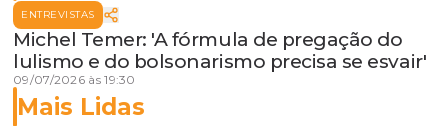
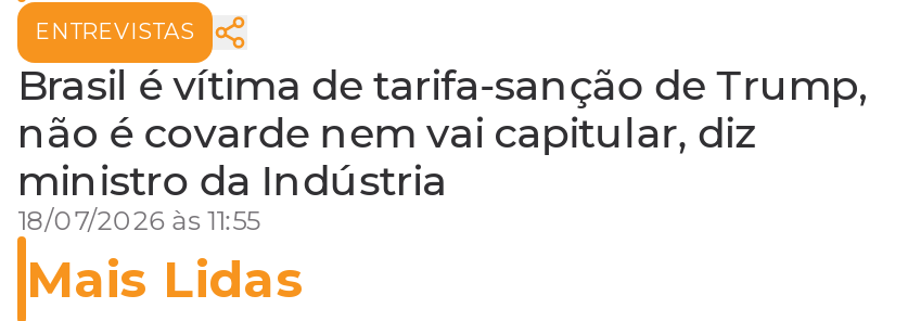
[13,28,426,87] Michel Temer: 'A fórmula de pregação do | lulismo e do bolsonarismo precisa se esvair' | 09/07/2026 às 19:30 -> [17,62,868,237] Brasil é vítima de tarifa-sanção de Trump, | não é covarde nem vai capitular, diz | ministro da Indústria | 18/07/2026 às 11:55

